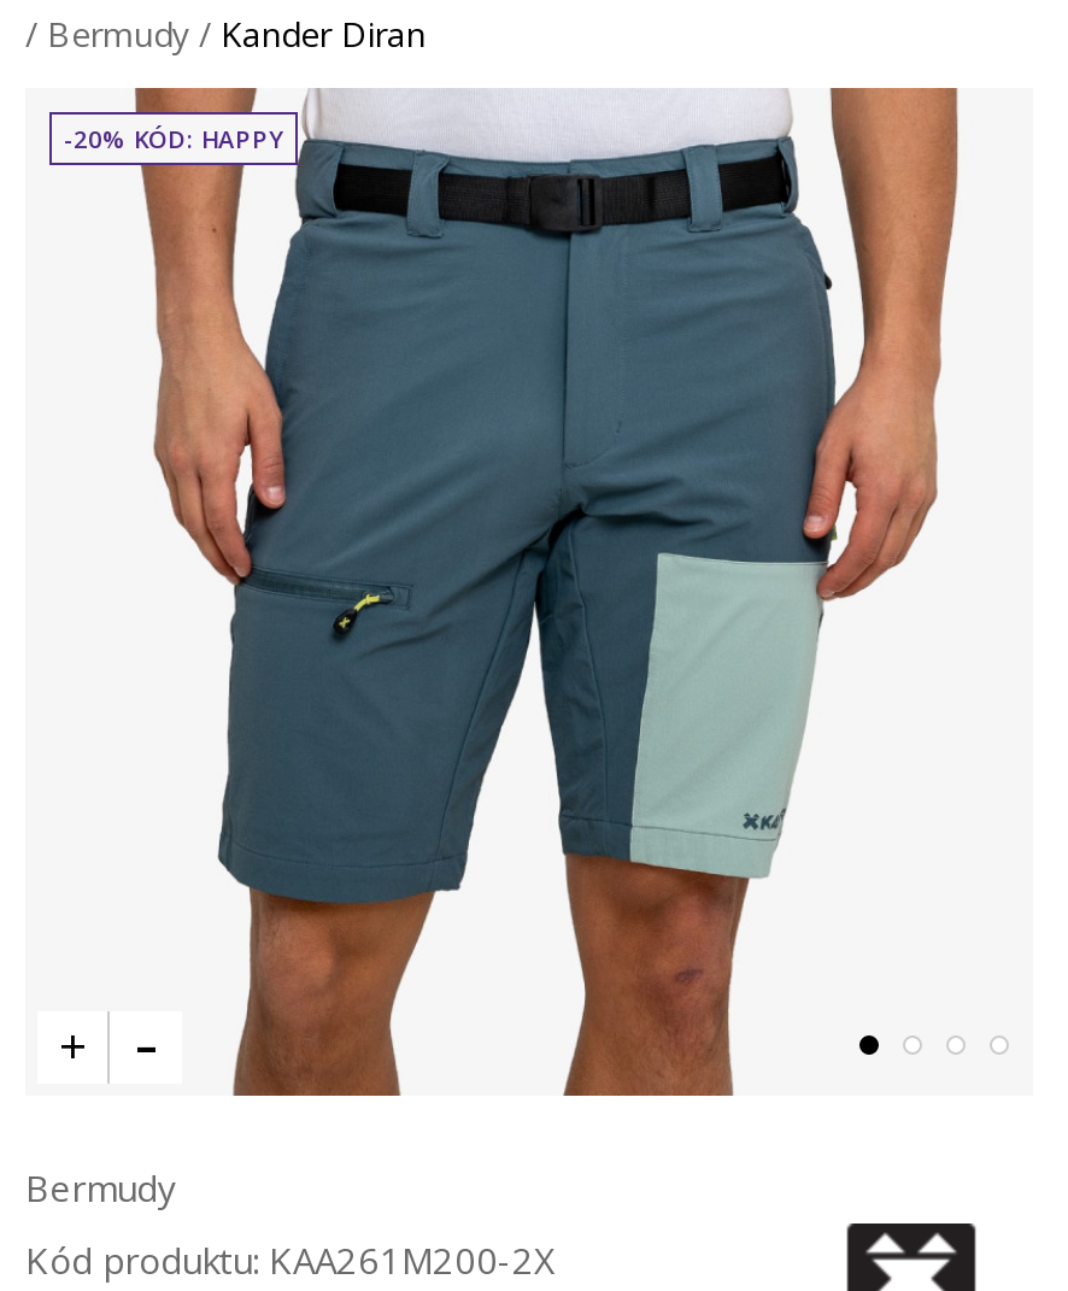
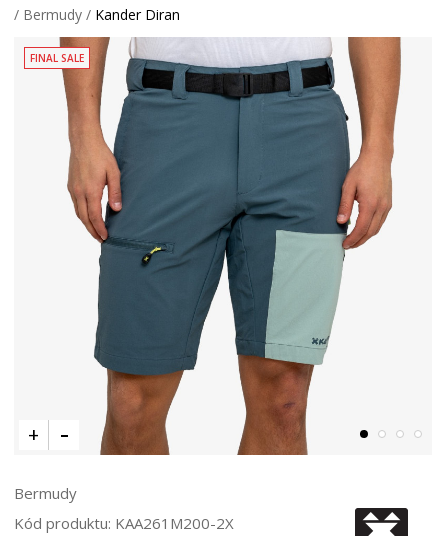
[64,122,283,155] -20% KÓD: HAPPY -> [30,51,84,65] FINAL SALE

